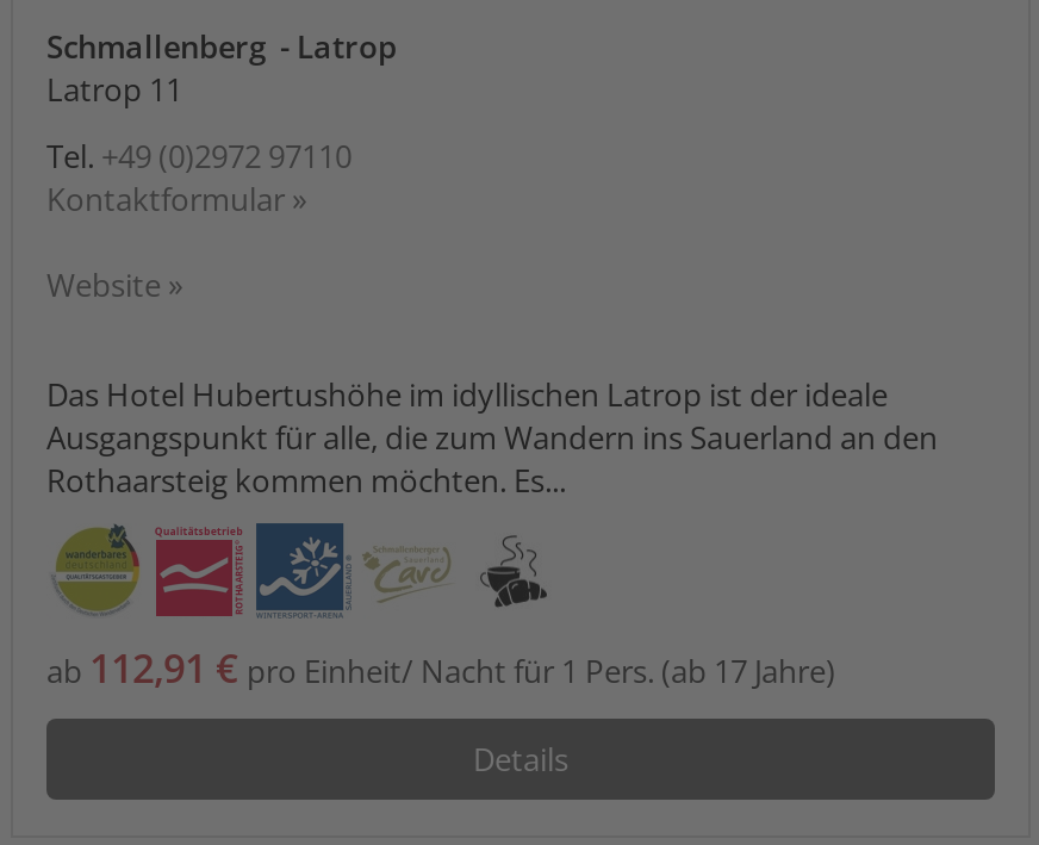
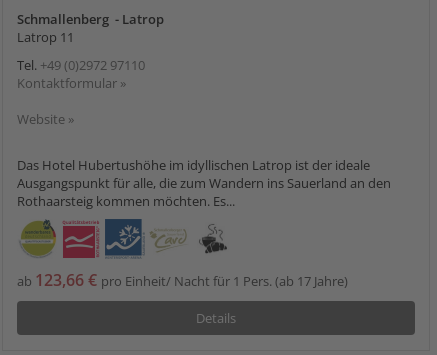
[46,642,835,695] ab 112,91 € pro Einheit/ Nacht für 1 Pers. (ab 17 Jahre) -> [17,268,348,290] ab 123,66 € pro Einheit/ Nacht für 1 Pers. (ab 17 Jahre)

